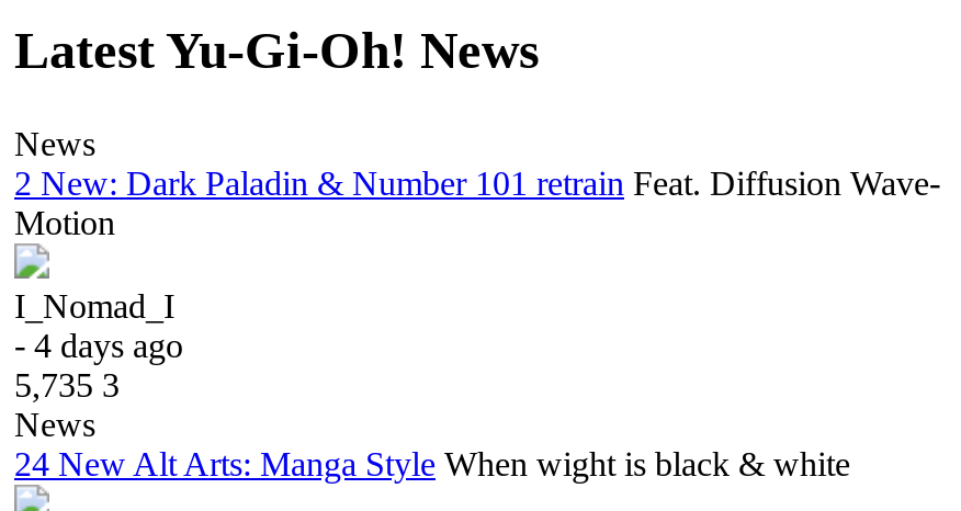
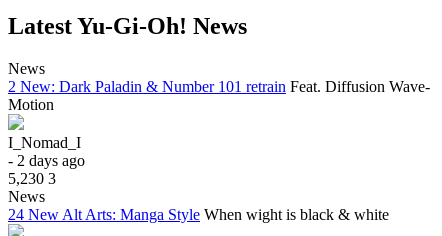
[14,326,183,364] - 4 days ago -> [8,152,85,169] - 2 days ago
[14,366,120,403] 5,735 3 -> [8,170,56,187] 5,230 3

